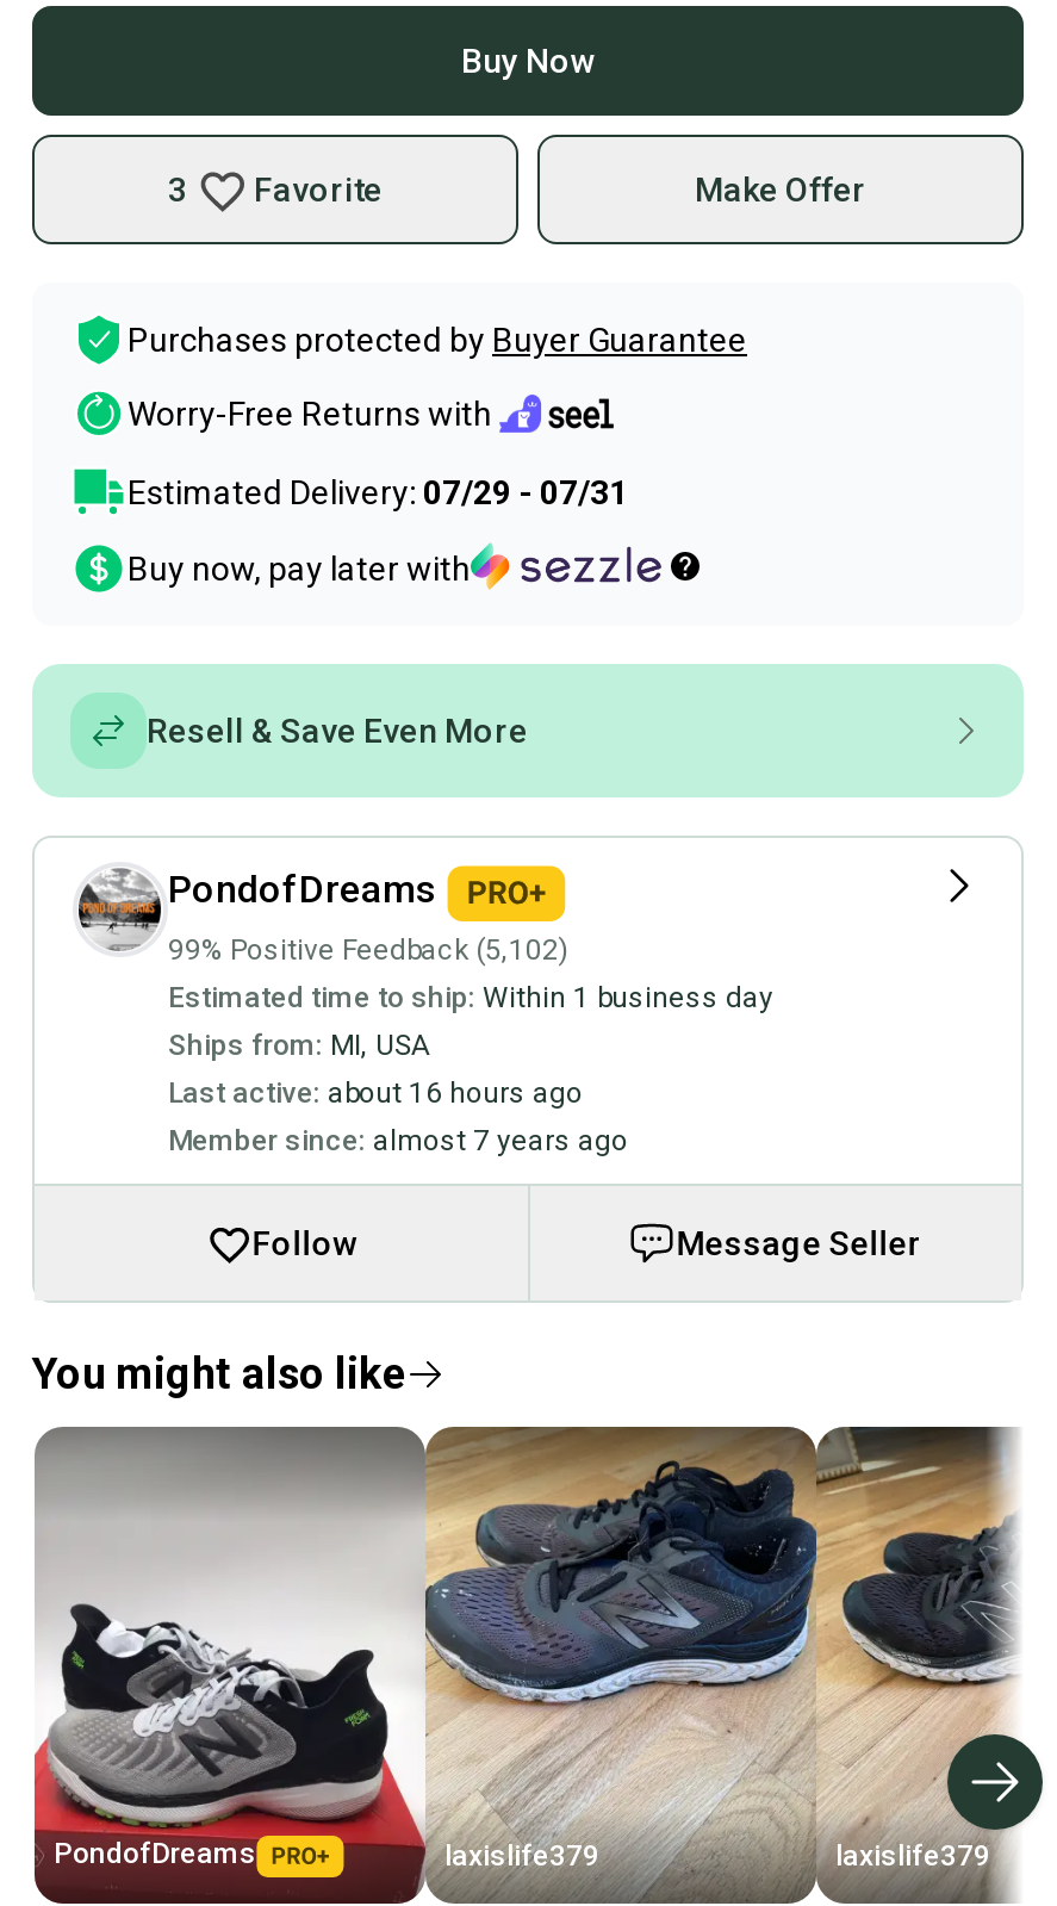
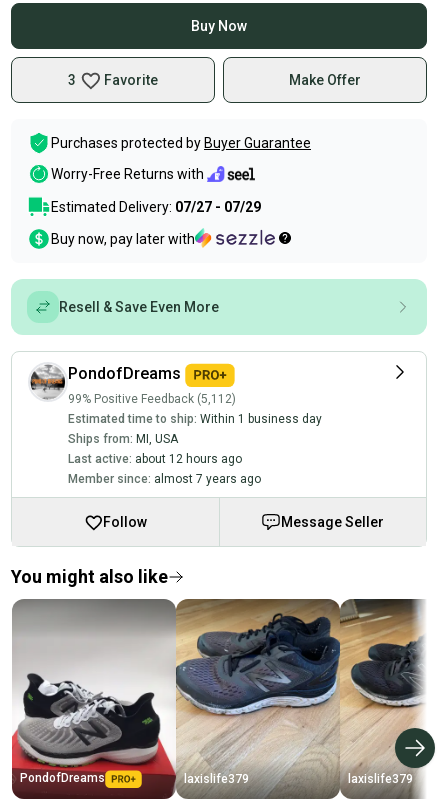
[128,473,628,511] Estimated Delivery: 07/29 - 07/31 -> [51,199,261,215] Estimated Delivery: 07/27 - 07/29
[168,933,568,966] 99% Positive Feedback (5,102) -> [68,392,236,406] 99% Positive Feedback (5,112)
[168,1076,583,1109] Last active: about 16 hours ago -> [68,452,242,466] Last active: about 12 hours ago

